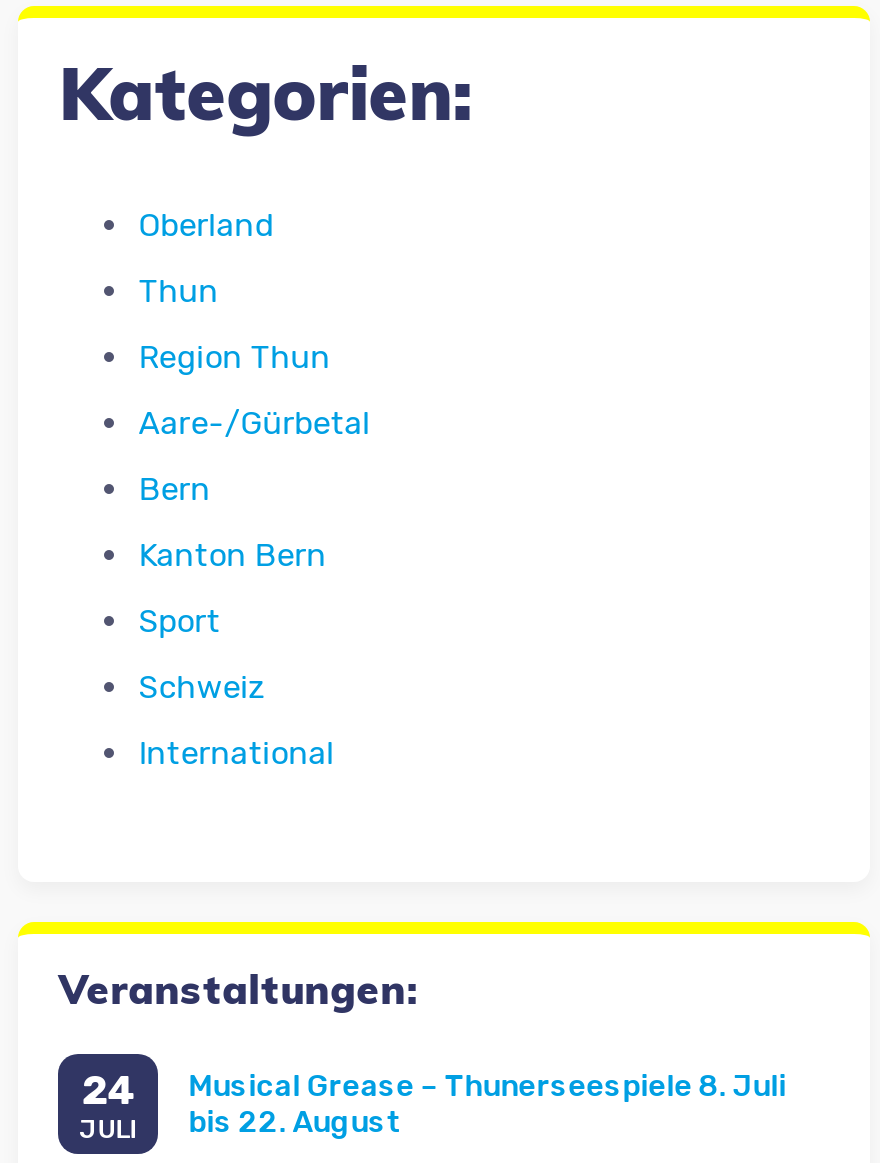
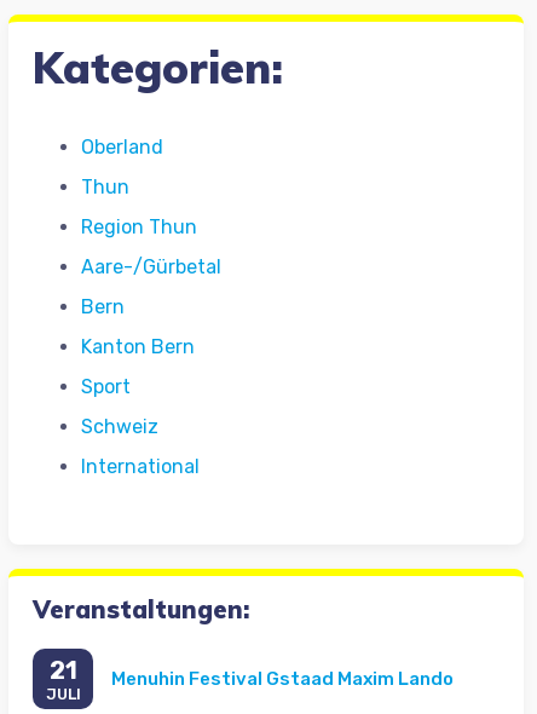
[81,1065,135,1113] 24 -> [49,655,77,684] 21
[188,1068,786,1140] Musical Grease – Thunerseespiele 8. Juli | bis 22. August -> [112,668,454,690] Menuhin Festival Gstaad Maxim Lando

